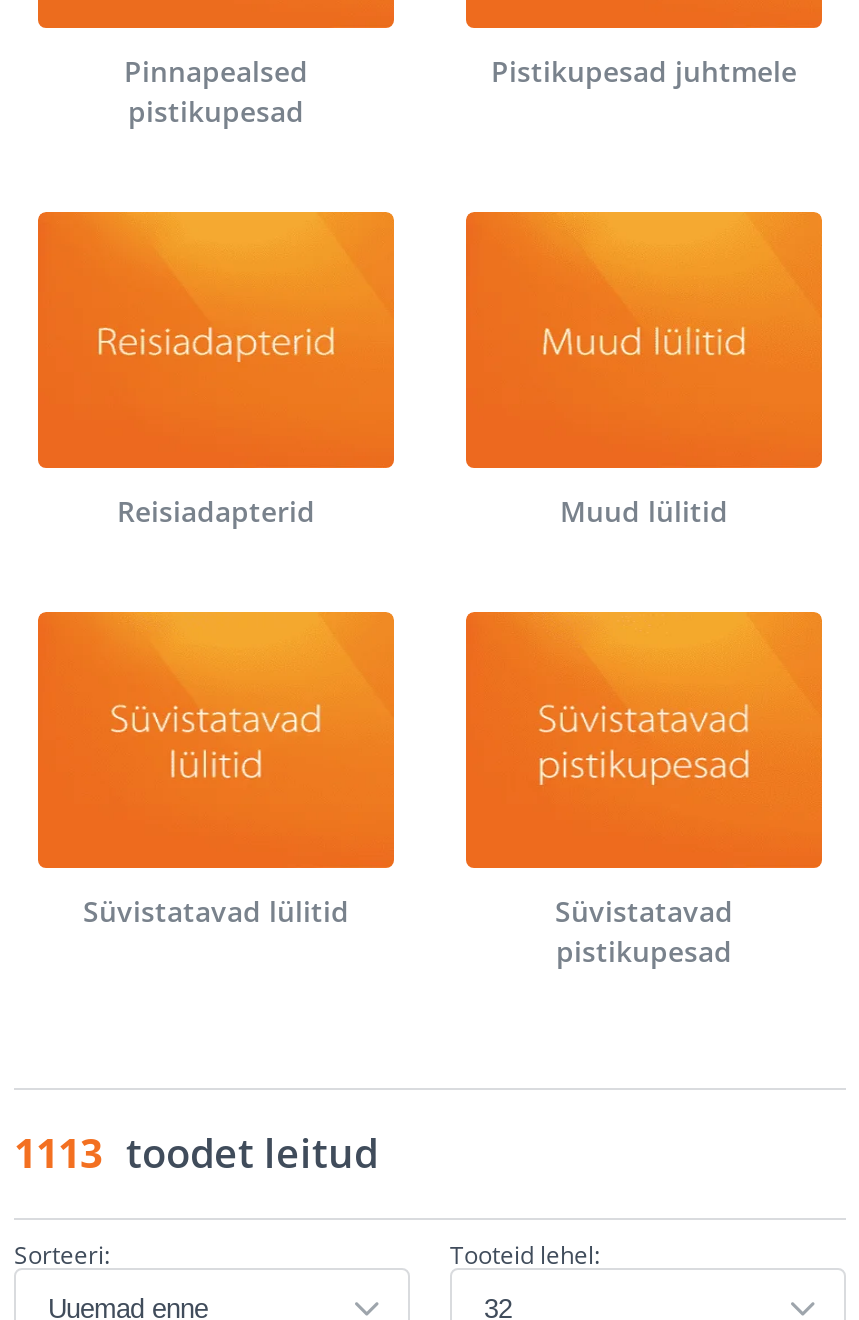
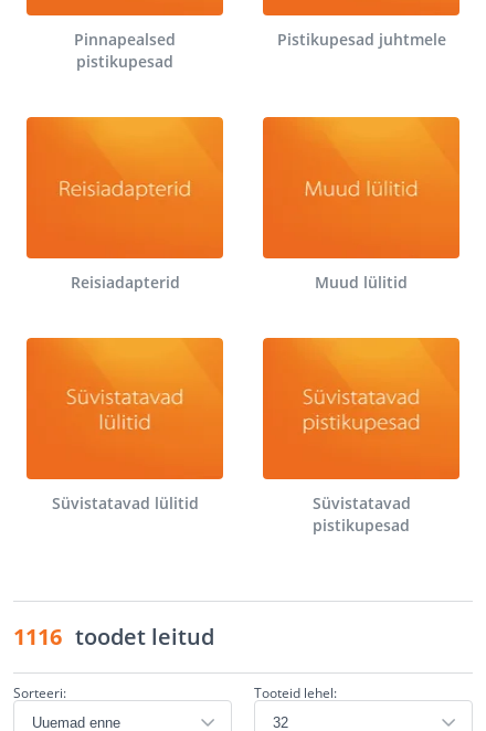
[14,1126,378,1180] 1113 toodet leitud -> [13,622,214,651] 1116 toodet leitud

